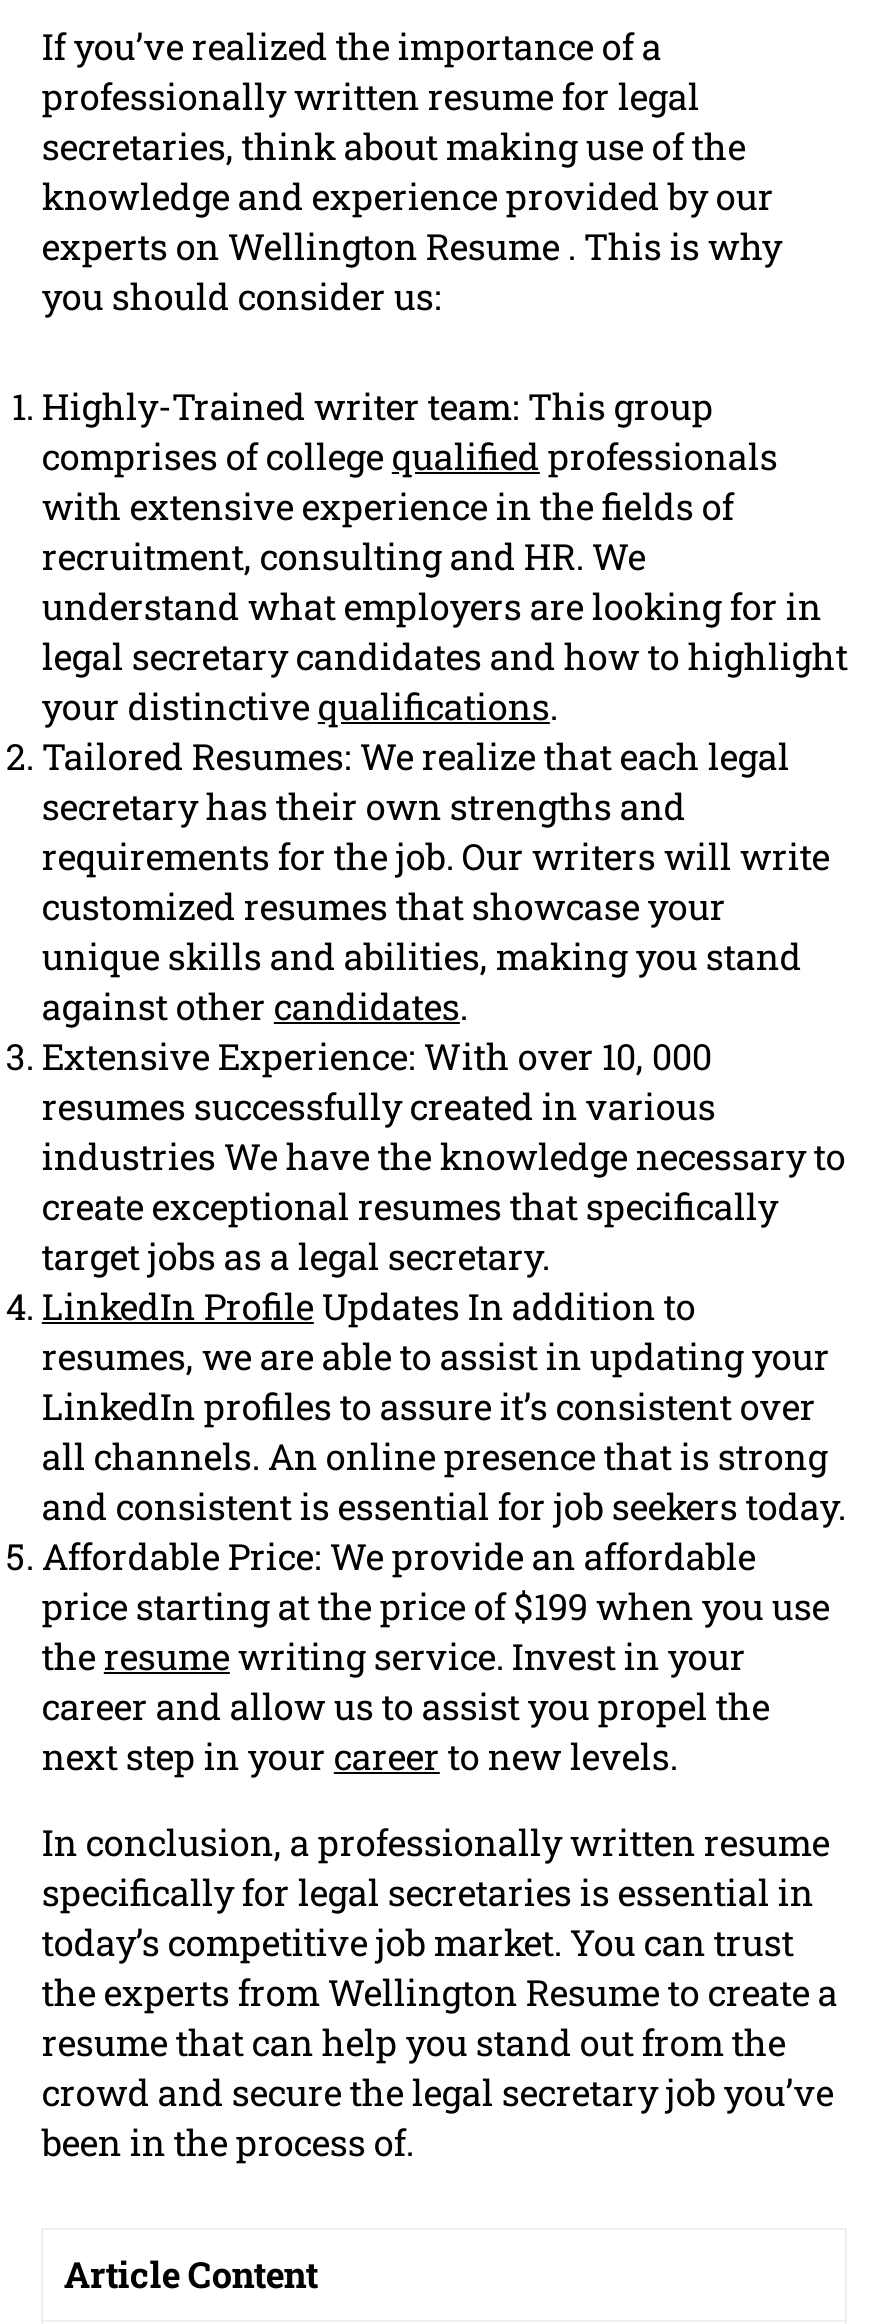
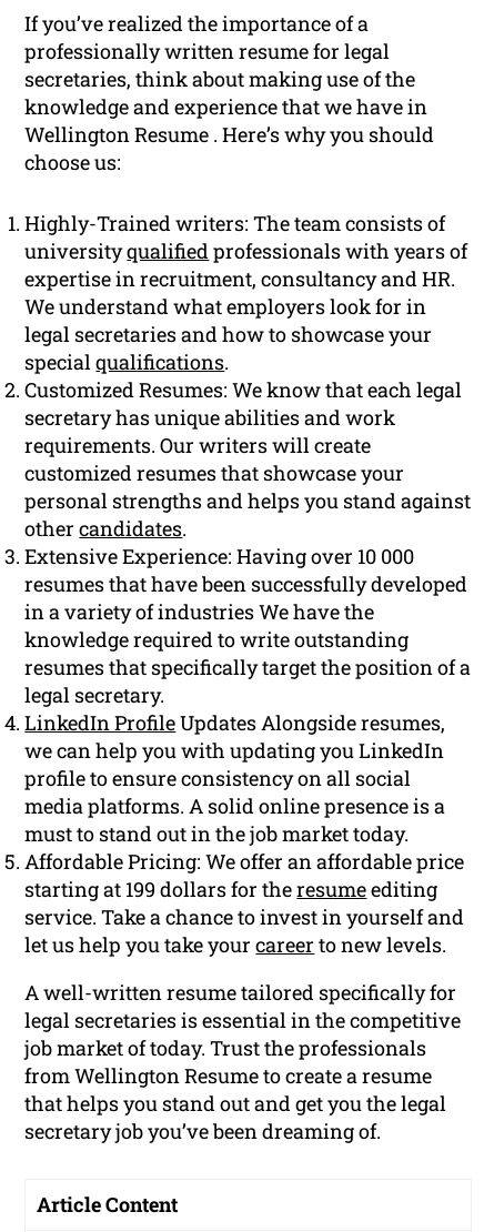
[42,173,782,321] knowledge and experience provided by our | experts on Wellington Resume . This is why | you should consider us: -> [25,94,434,176] knowledge and experience that we have in | Wellington Resume . Here’s why you should | choose us:
[42,383,848,881] Highly-Trained writer team: This group | comprises of college qualified professionals | with extensive experience in the fields of | recruitment, consulting and HR. We | understand what employers are looking for in | legal secretary candidates and how to highlight | your distinctive qualifications. | Tailored Resumes: We realize that each legal | secretary has their own strengths and | requirements for the job. Our writers will write -> [25,210,468,459] Highly-Trained writers: The team consists of | university qualified professionals with years of | expertise in recruitment, consultancy and HR. | We understand what employers look for in | legal secretaries and how to showcase your | special qualifications. | Customized Resumes: We know that each legal | secretary has unique abilities and work | requirements. Our writers will create
[42,933,846,1781] unique skills and abilities, making you stand | against other candidates. | Extensive Experience: With over 10, 000 | resumes successfully created in various | industries We have the knowledge necessary to | create exceptional resumes that specifically | target jobs as a legal secretary. | LinkedIn Profile Updates In addition to | resumes, we are able to assist in updating your | LinkedIn profiles to assure it’s consistent over | all channels. An online presence that is strong | and consistent is essential for job seekers today. | Affordable Price: We provide an affordable | price starting at the price of $199 when you use | the resume writing service. Invest in your | career and allow us to assist you propel the | next step in your career to new levels. -> [25,488,471,958] personal strengths and helps you stand against | other candidates. | Extensive Experience: Having over 10 000 | resumes that have been successfully developed | in a variety of industries We have the | knowledge required to write outstanding | resumes that specifically target the position of a | legal secretary. | LinkedIn Profile Updates Alongside resumes, | we can help you with updating you LinkedIn | profile to ensure consistency on all social | media platforms. A solid online presence is a | must to stand out in the job market today. | Affordable Pricing: We offer an affordable price | starting at 199 dollars for theresume editing | service. Take a chance to invest in yourself and | let us help you take your career to new levels.
[42,1819,838,2167] In conclusion, a professionally written resume | specifically for legal secretaries is essential in | today’s competitive job market. You can trust | the experts from Wellington Resume to create a | resume that can help you stand out from the | crowd and secure the legal secretary job you’ve | been in the process of. -> [25,979,461,1145] A well-written resume tailored specifically for | legal secretaries is essential in the competitive | job market of today. Trust the professionals | from Wellington Resume to create a resume | that helps you stand out and get you the legal | secretary job you’ve been dreaming of.

